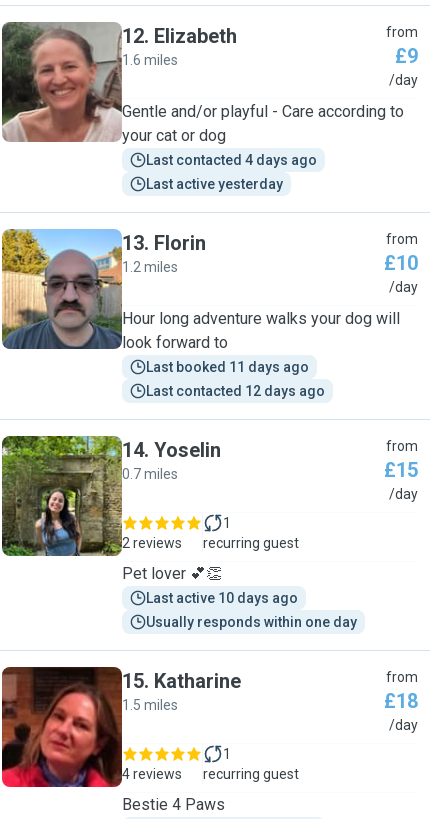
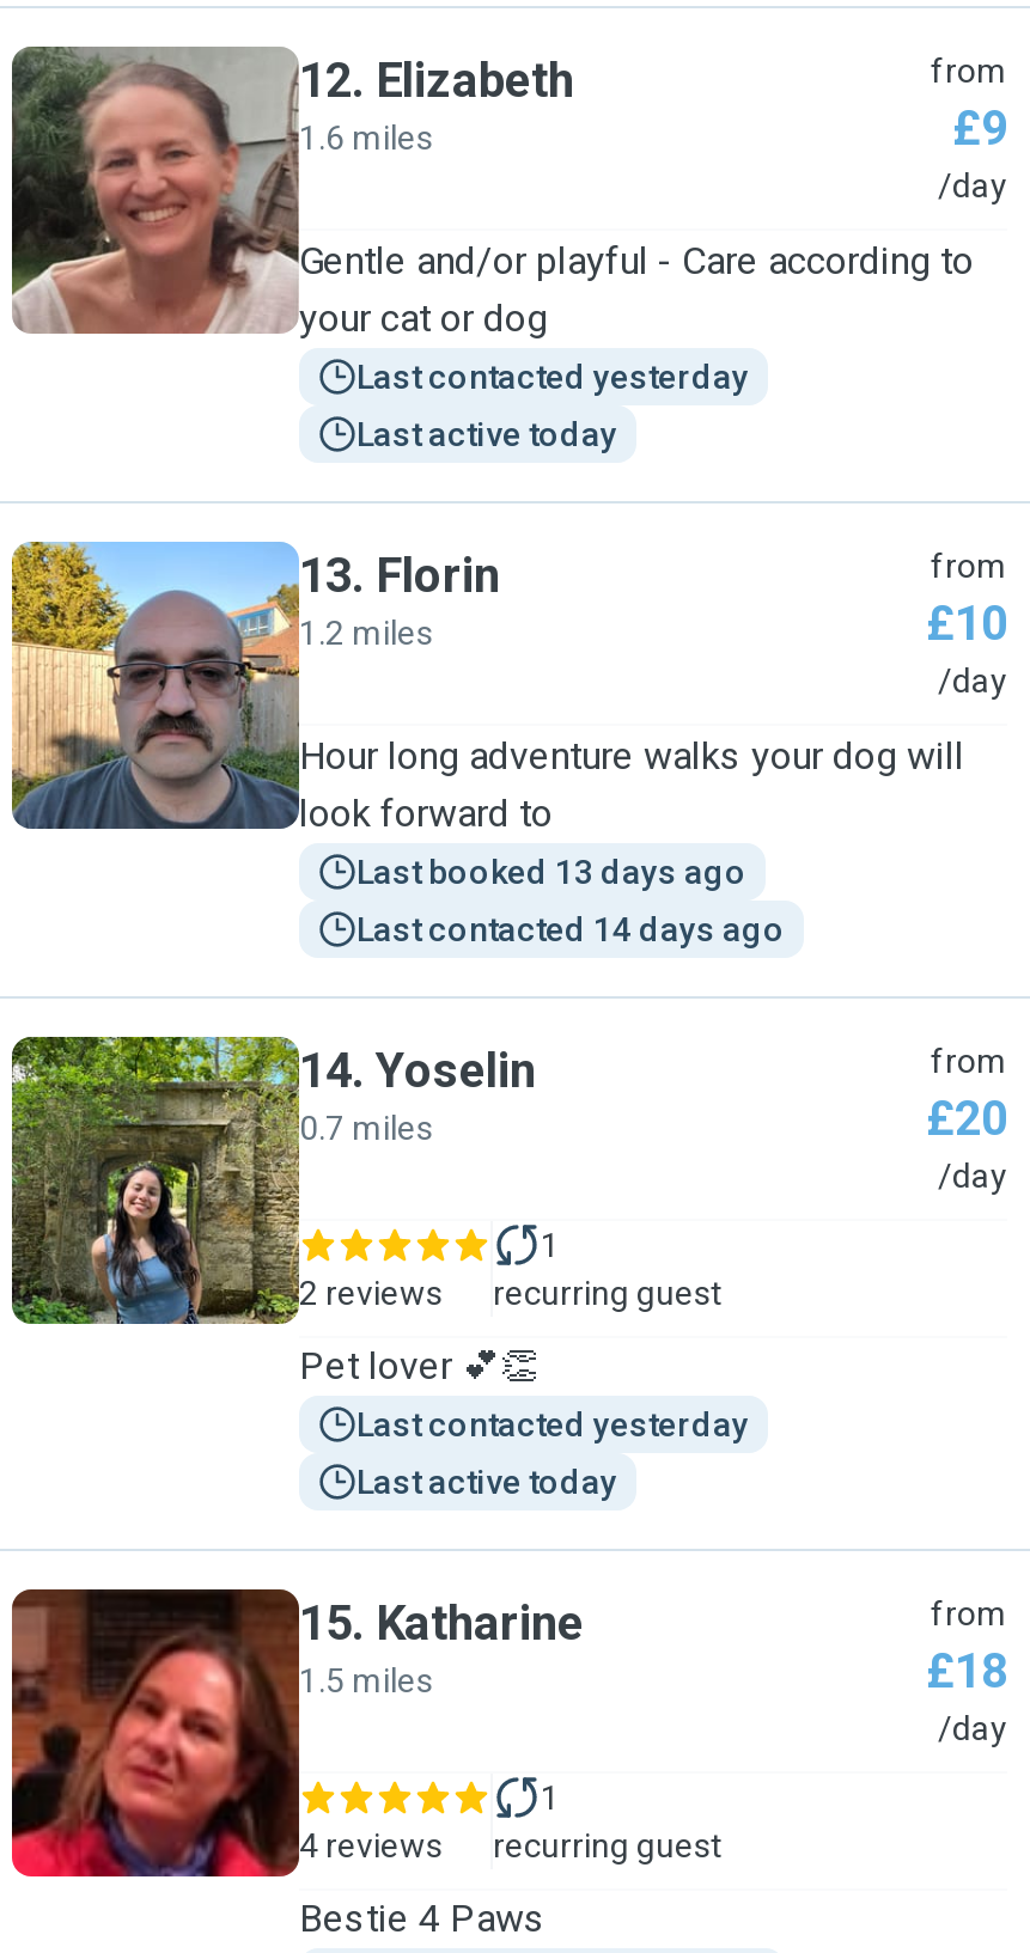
[146,152,317,168] Last contacted 4 days ago -> [356,358,749,396] Last contacted yesterday
[146,176,283,192] Last active yesterday -> [356,415,617,453] Last active today
[146,359,309,375] Last booked 11 days ago -> [356,853,746,891] Last booked 13 days ago
[146,383,325,399] Last contacted 12 days ago -> [356,910,785,948] Last contacted 14 days ago
[384,458,418,482] £15 -> [926,1090,1007,1147] £20
[146,590,298,606] Last active 10 days ago -> [356,1405,749,1444] Last contacted yesterday
[146,614,357,630] Usually responds within one day -> [356,1463,617,1501] Last active today

